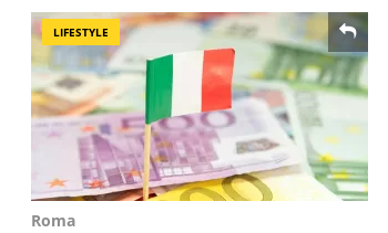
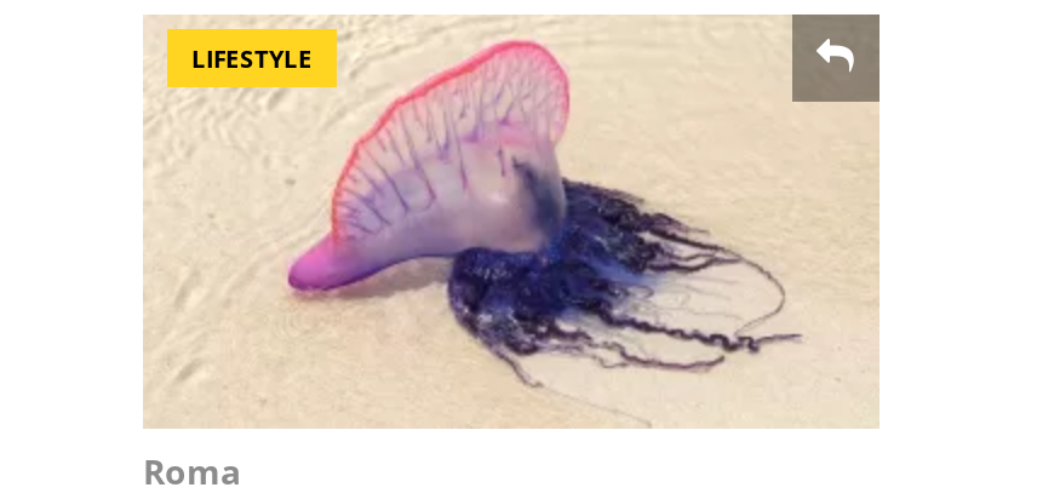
[31,11,368,202] [image] -> [145,15,880,429] [image]

